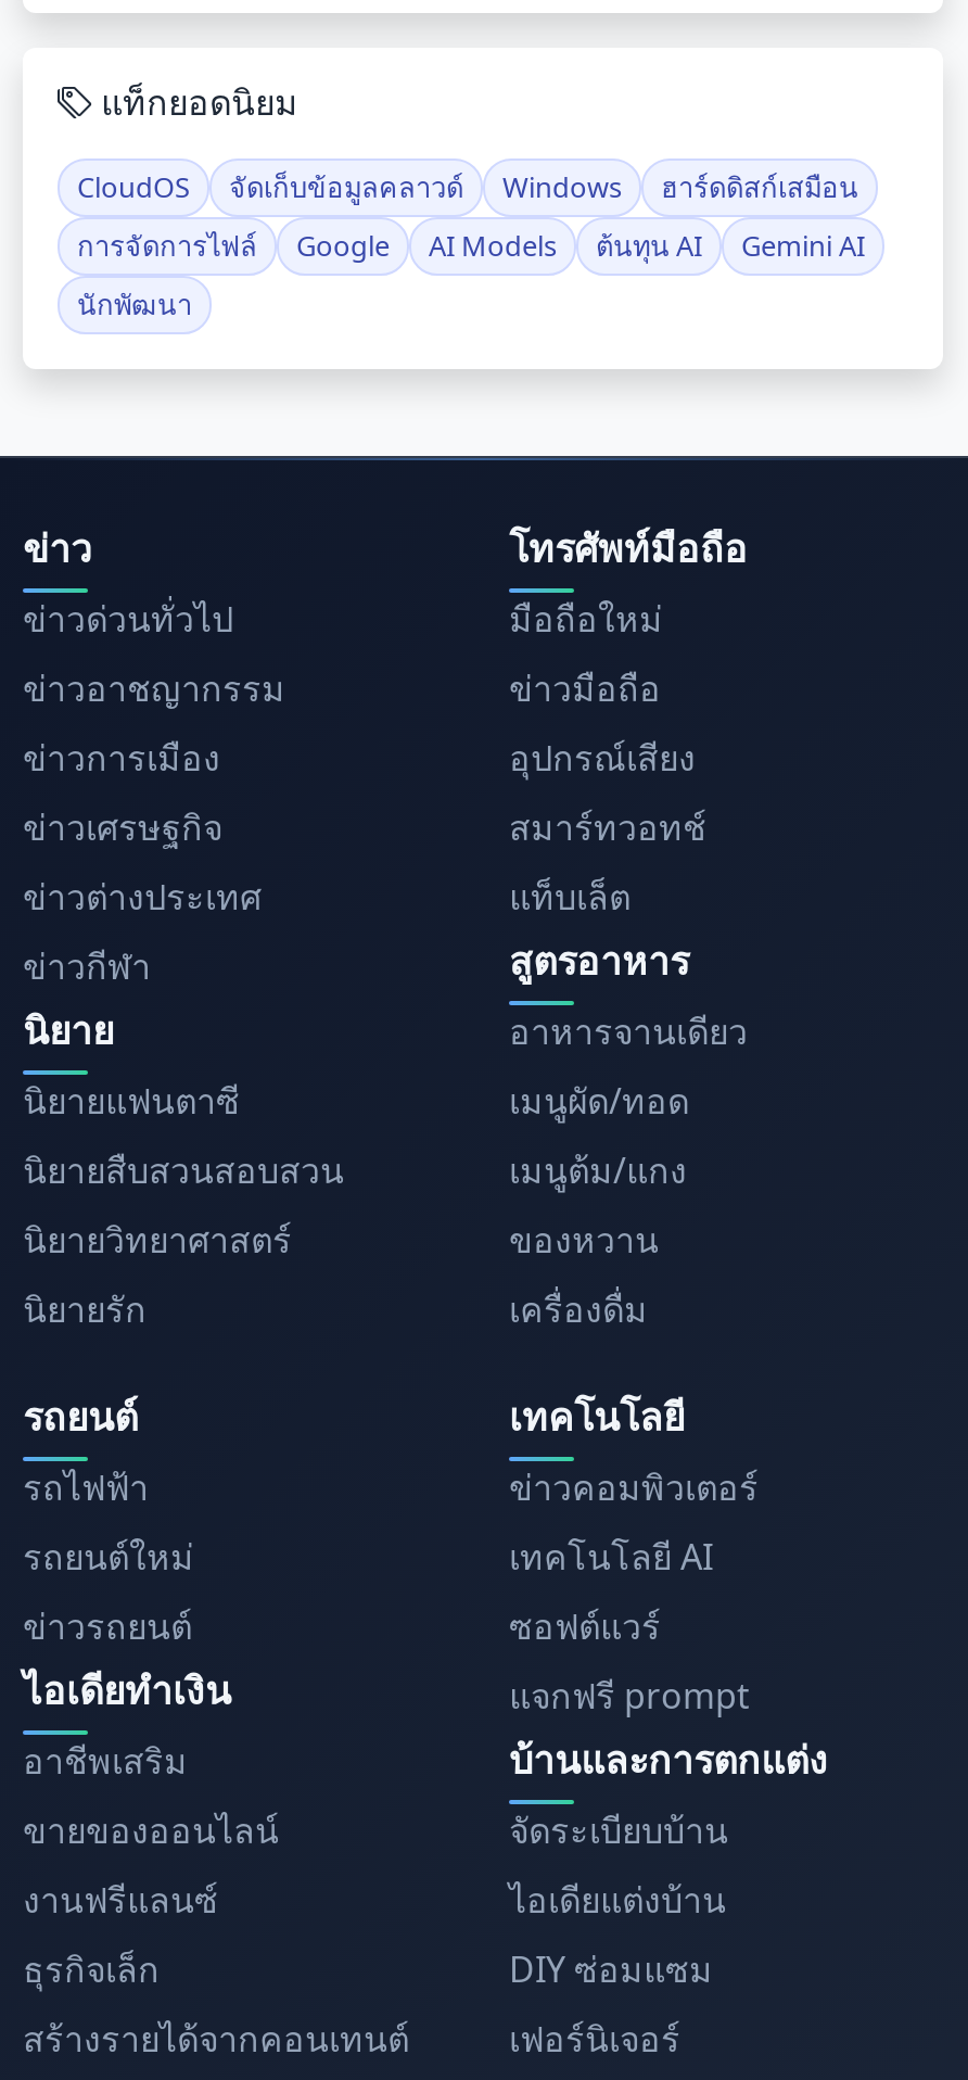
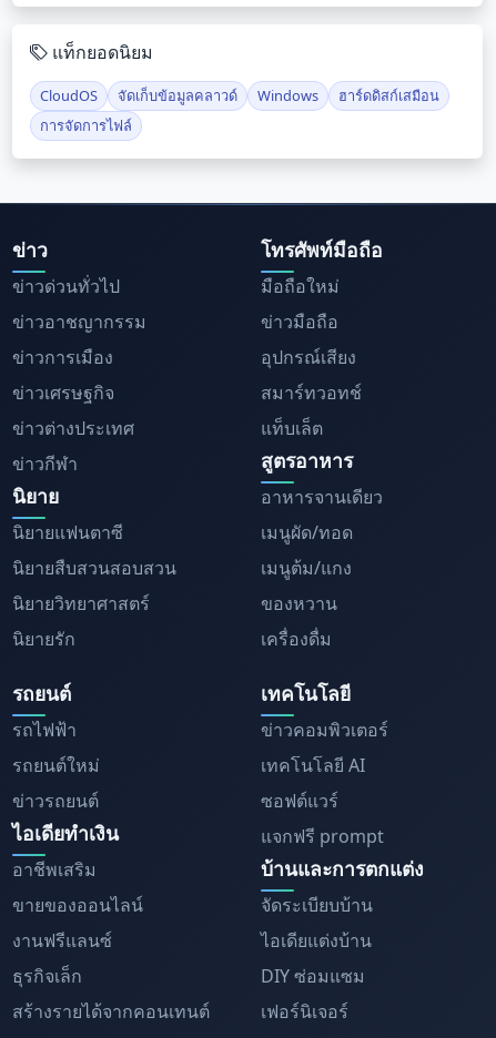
[77,227,865,324] Google | AI Models | ต้นทุน AI | Gemini AI | นักพัฒนา -> none

